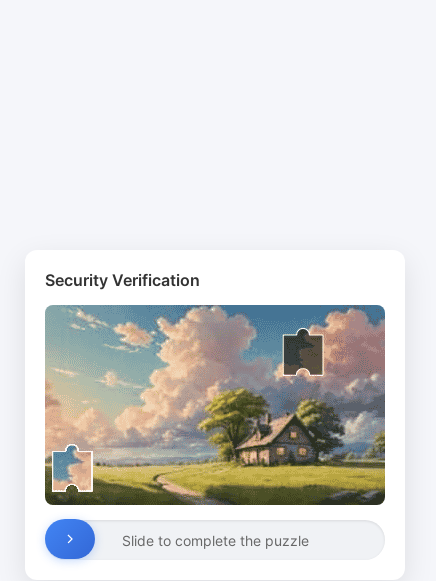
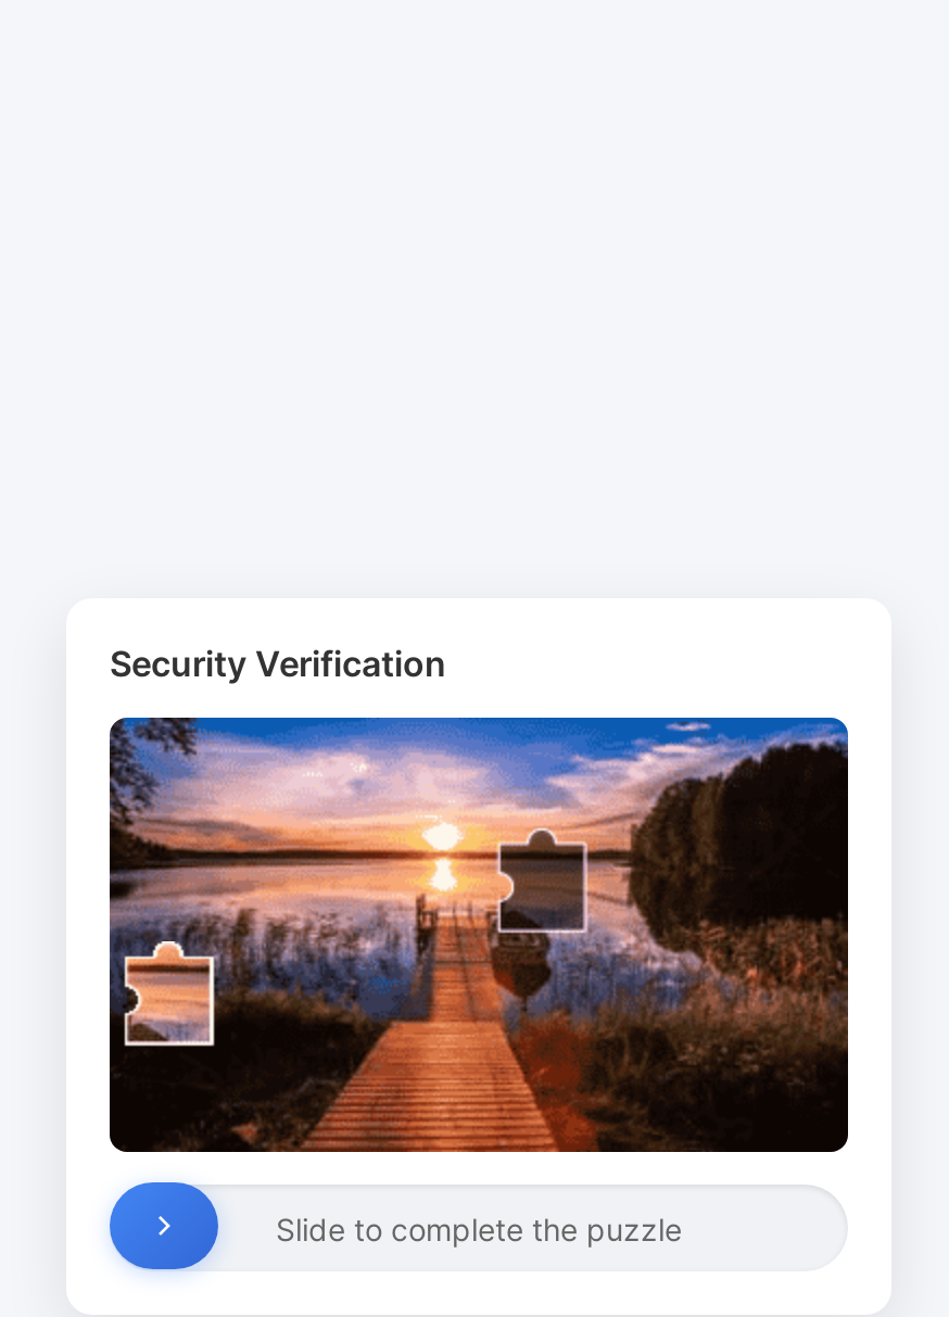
[44,304,386,506] [image] -> [107,716,850,1154] [image]

